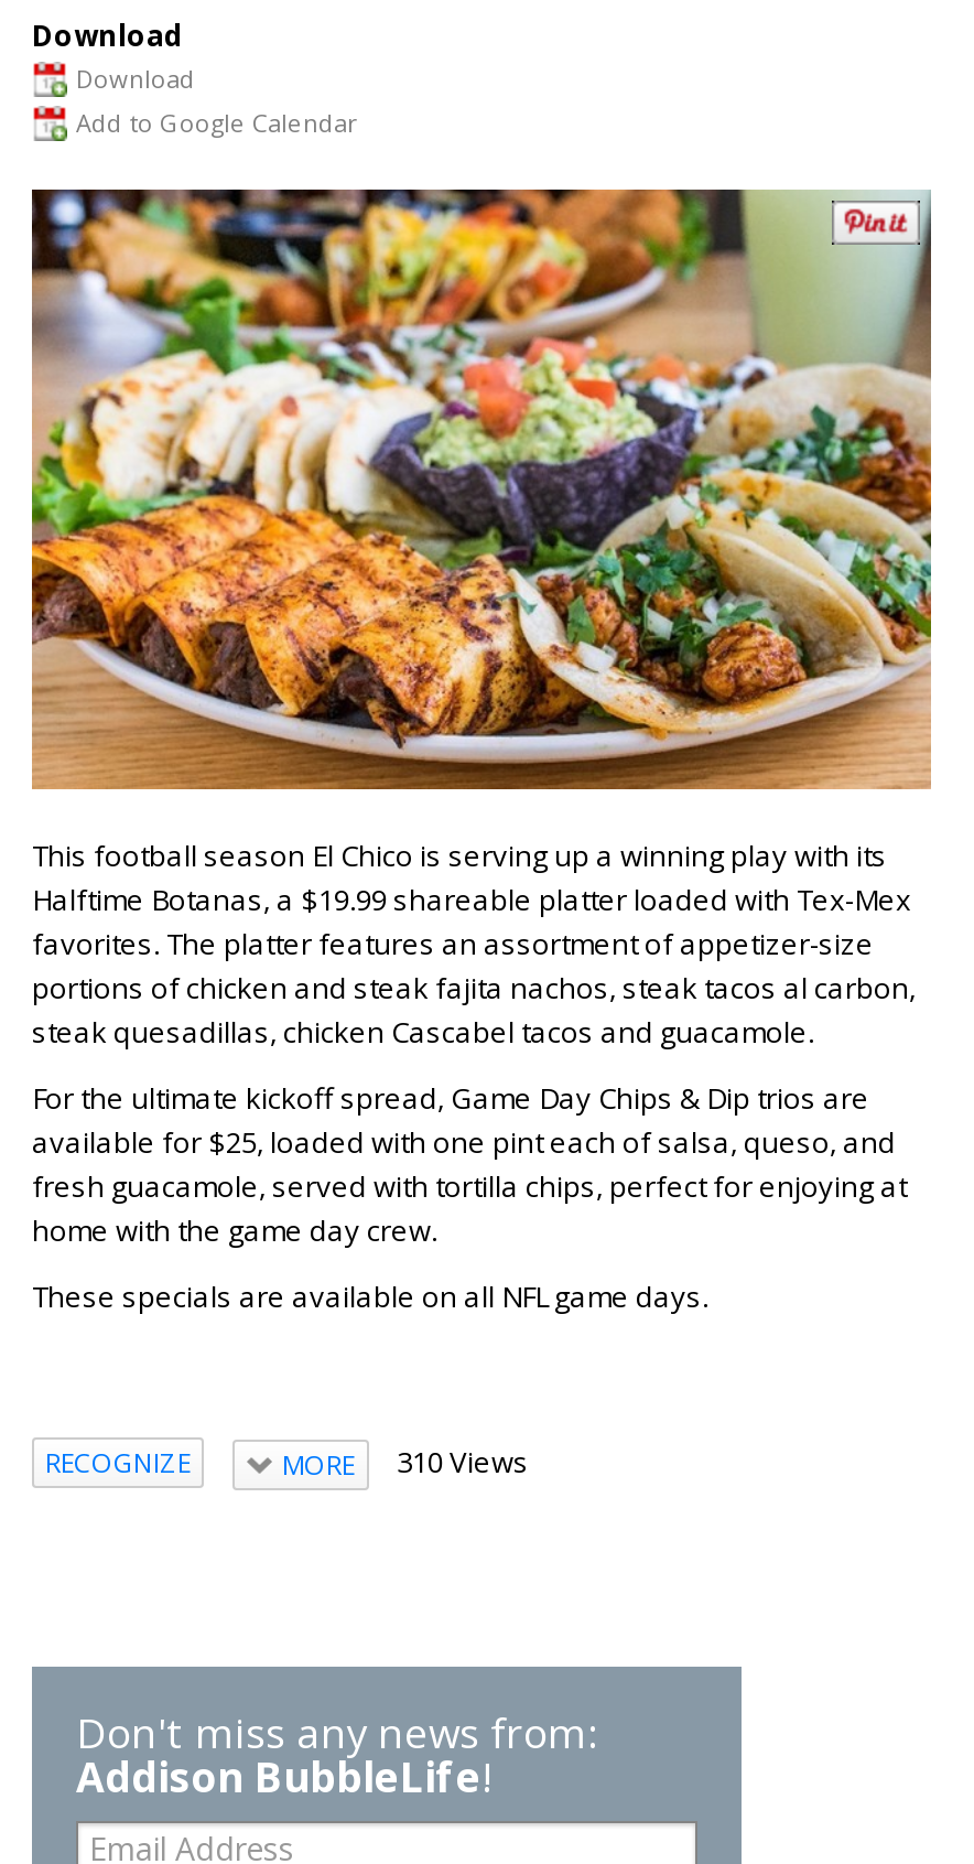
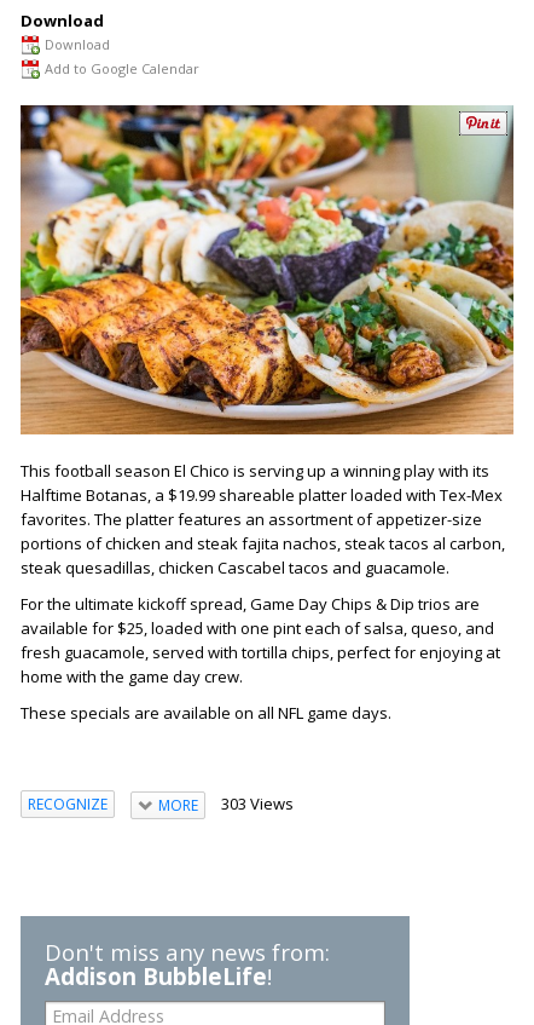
[282,1441,529,1483] MORE 310 Views -> [158,792,293,815] MORE 303 Views

